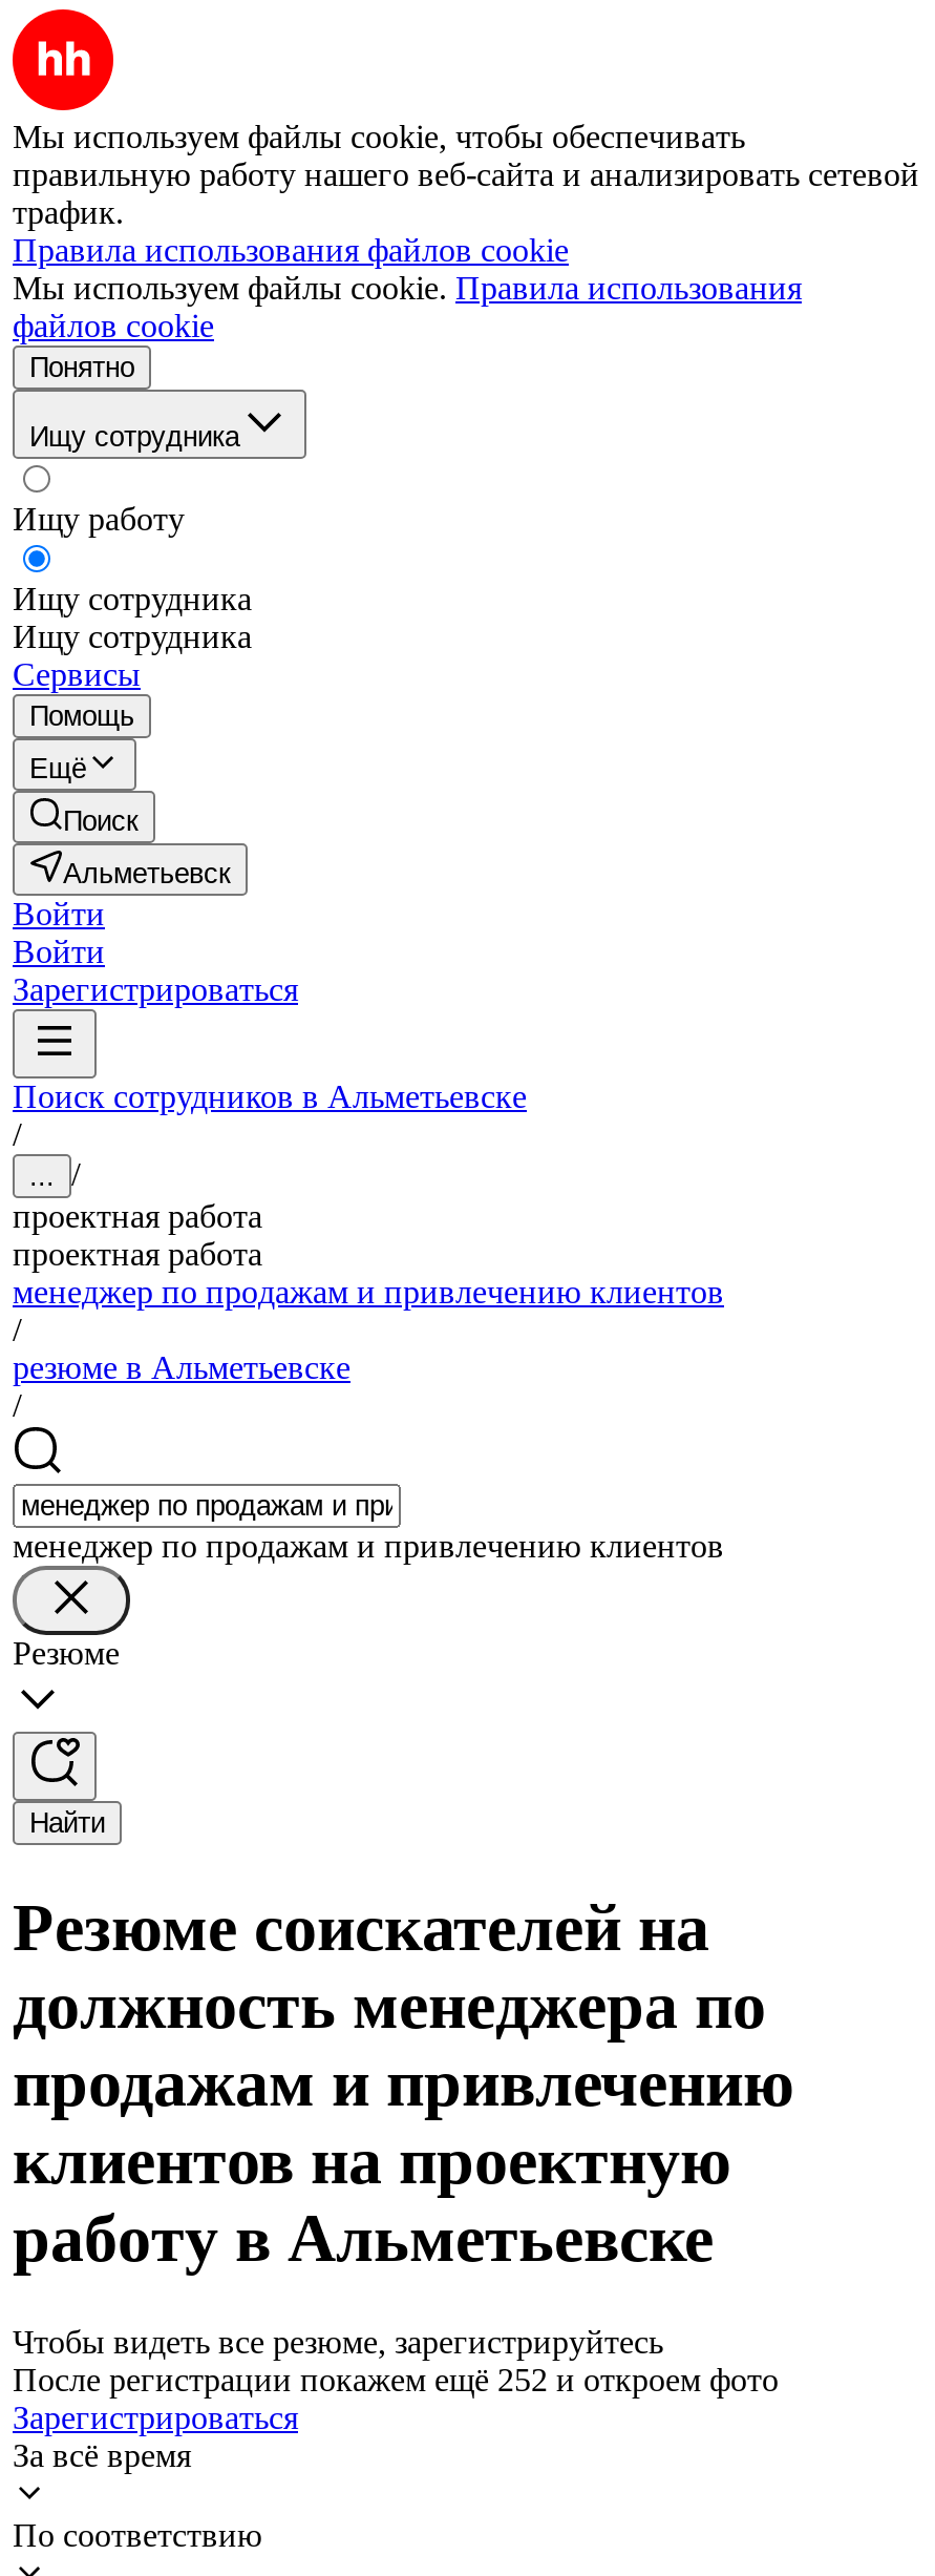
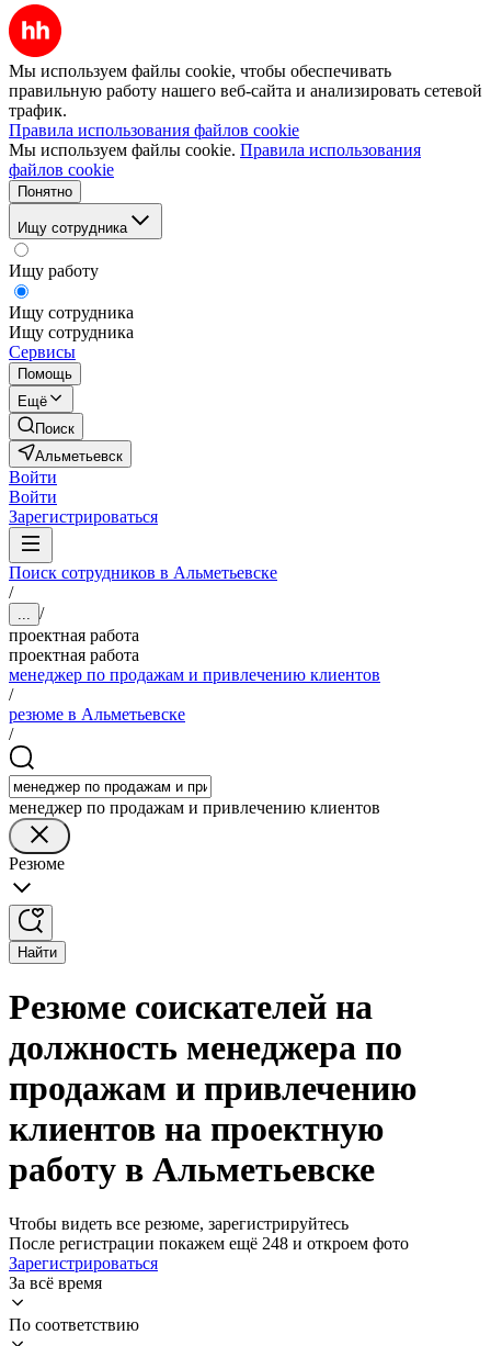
[13,2362,779,2397] После регистрации покажем ещё 252 и откроем фото -> [9,1234,409,1253] После регистрации покажем ещё 248 и откроем фото

